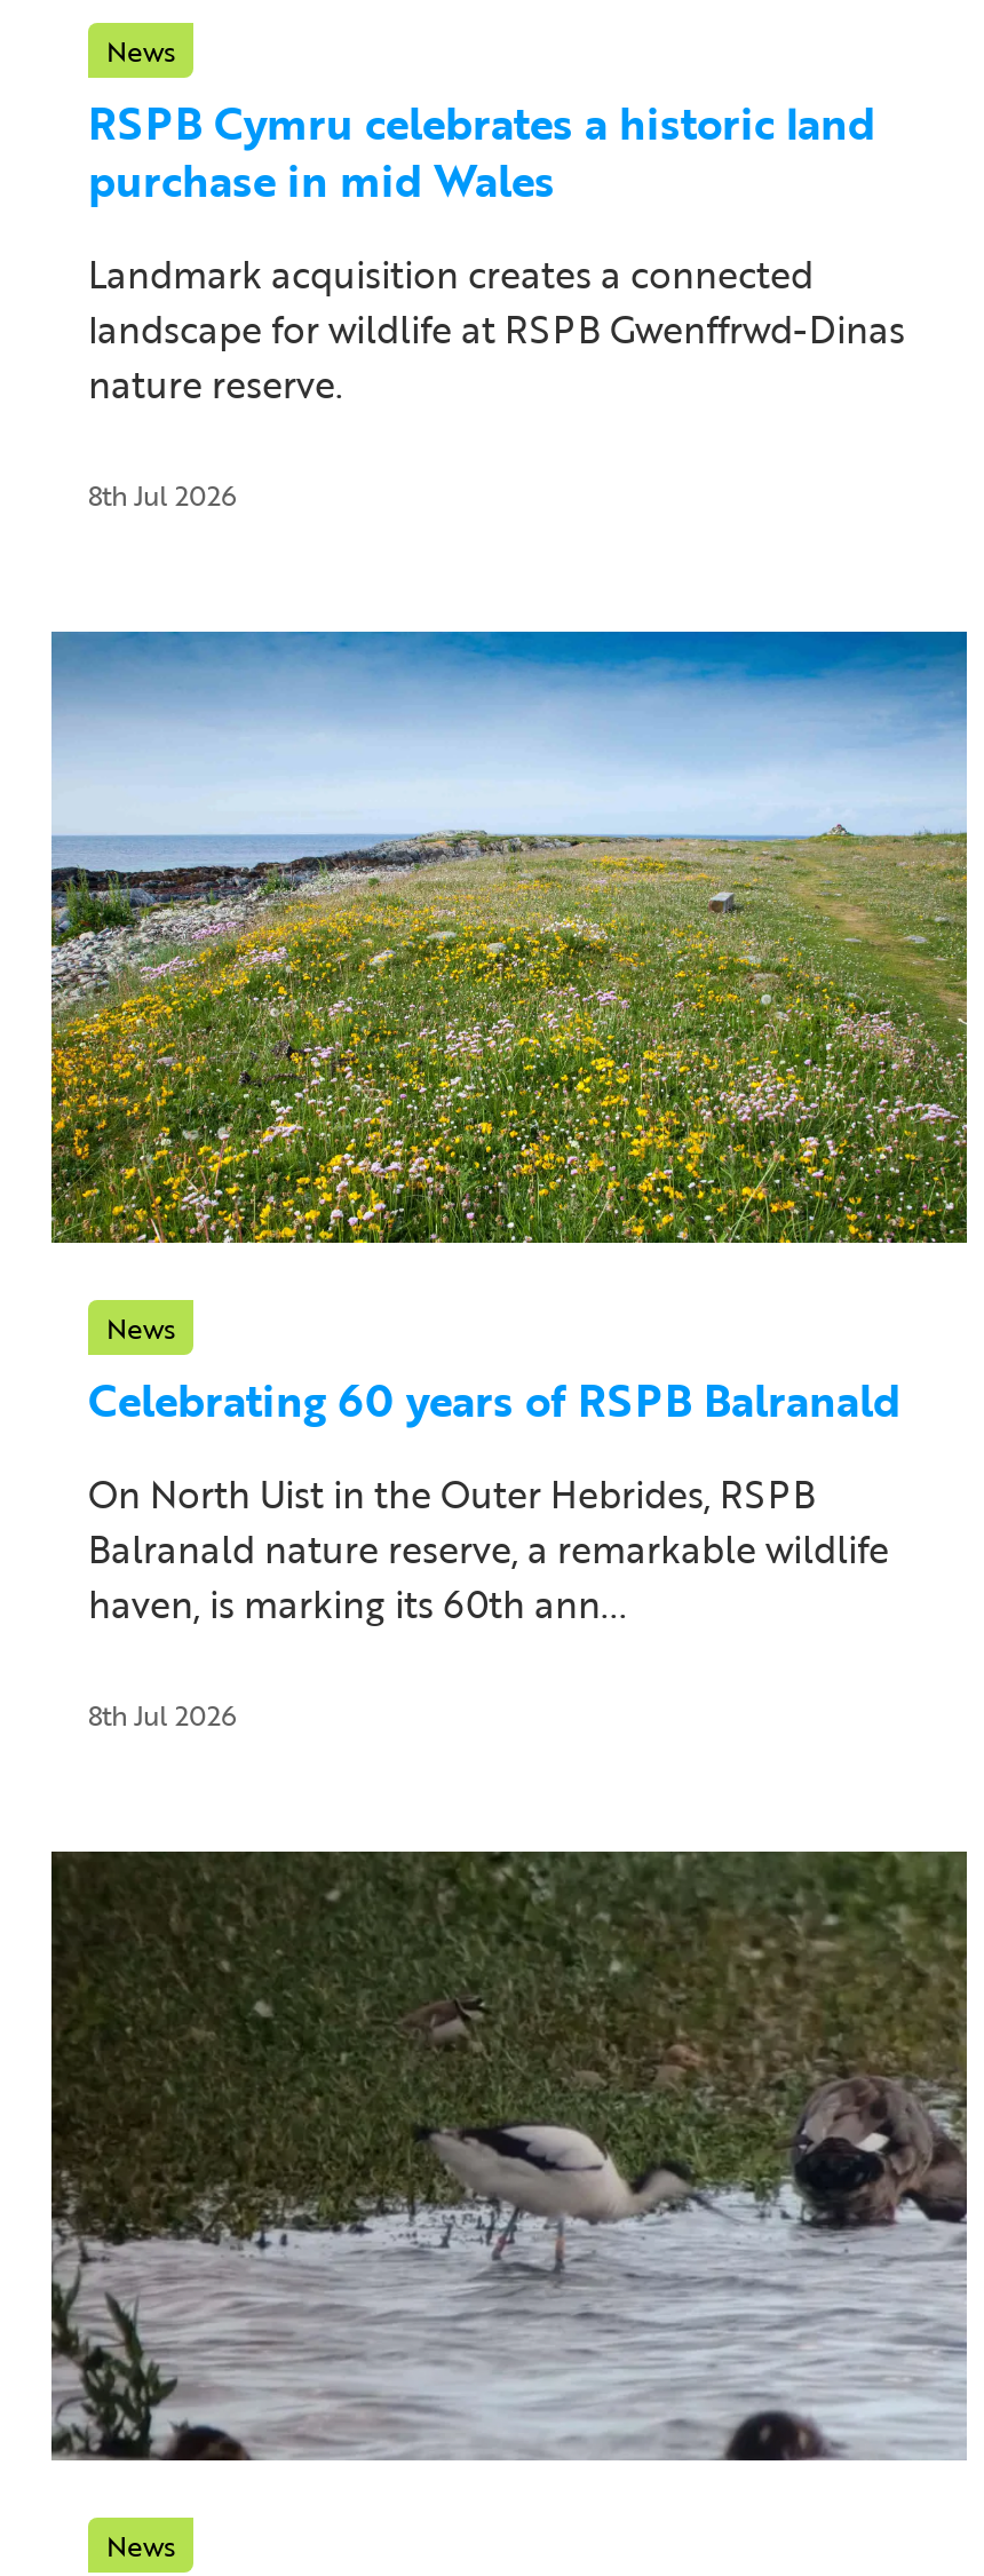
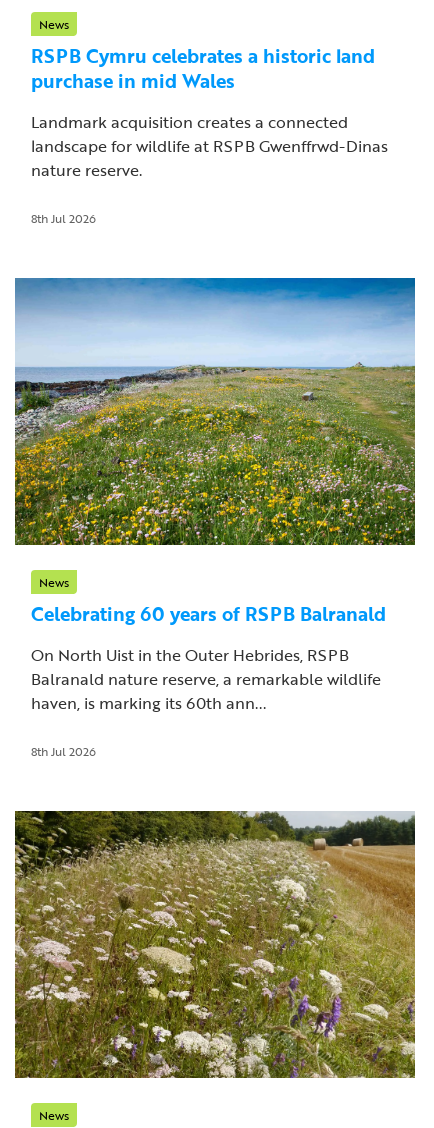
[49,1848,969,2464] [image] -> [14,810,416,1079] [image]

